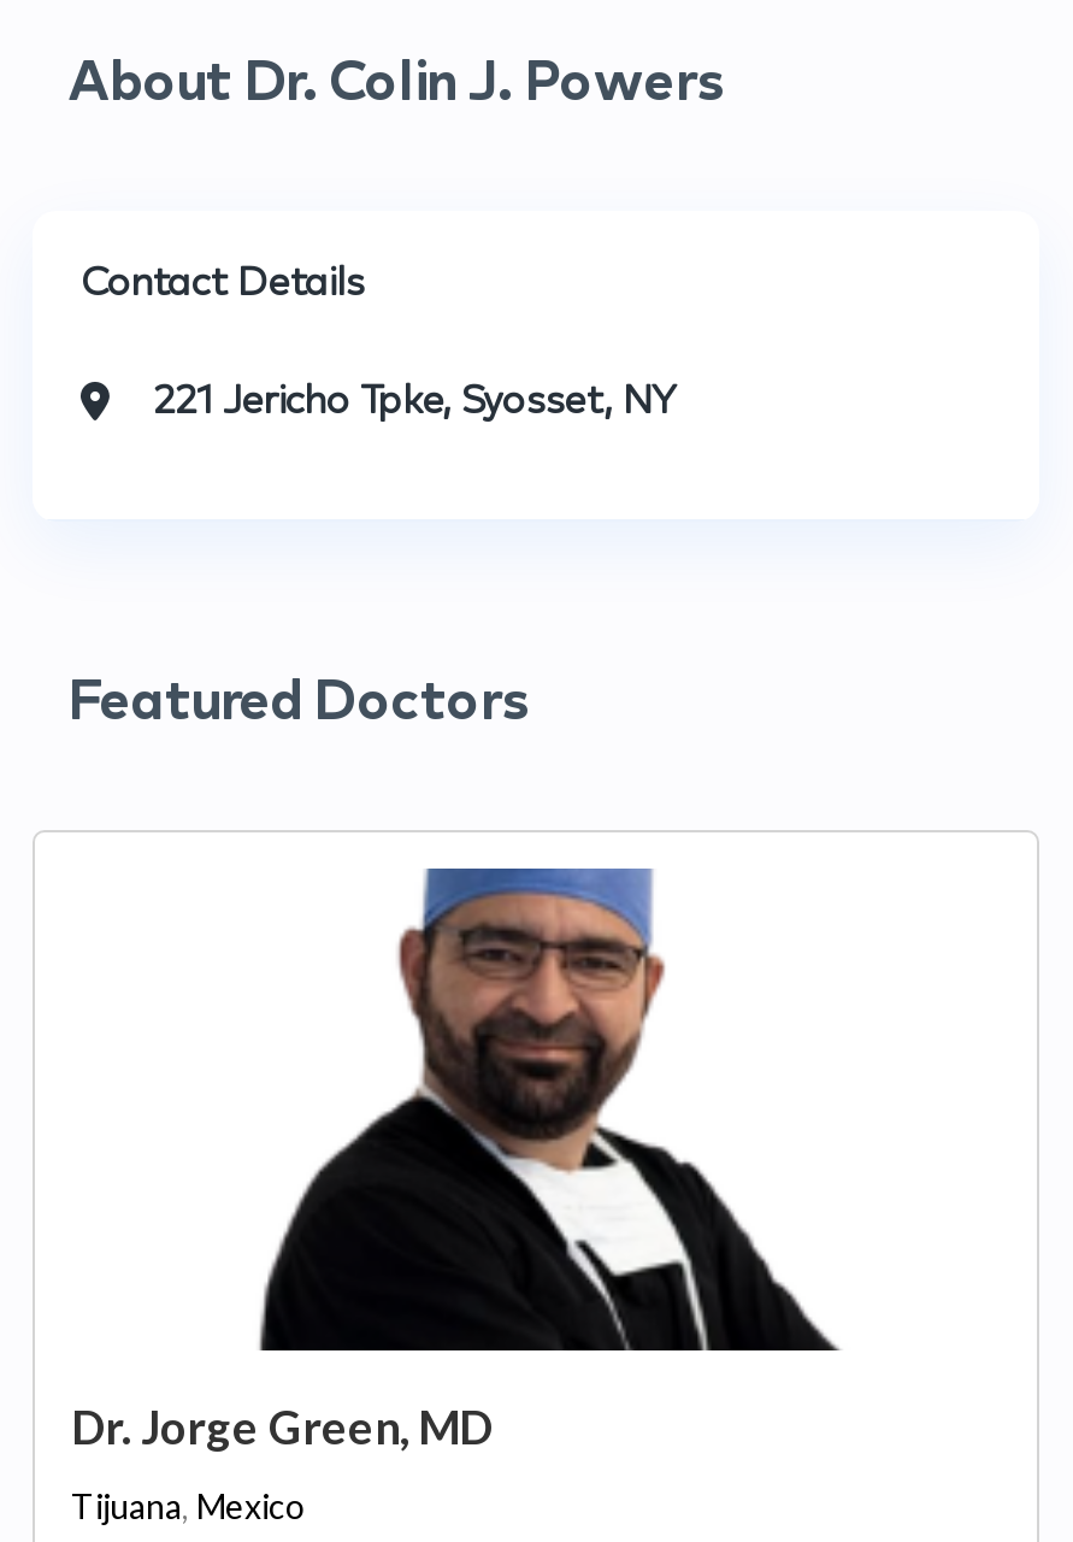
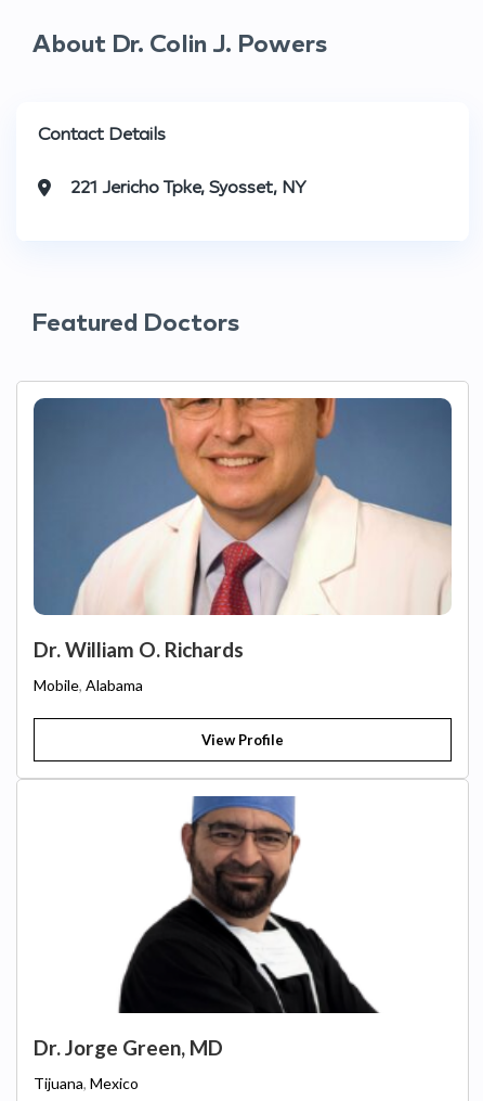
none -> [32,397,453,748] [image] | Dr. William O. Richards | Mobile, Alabama | View Profile

